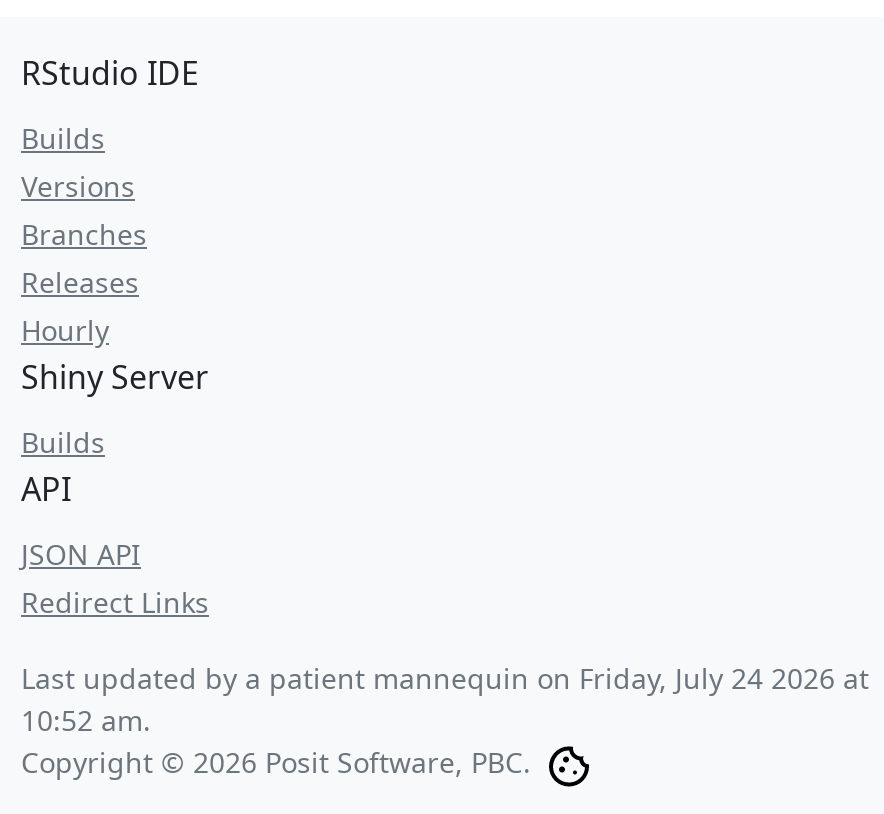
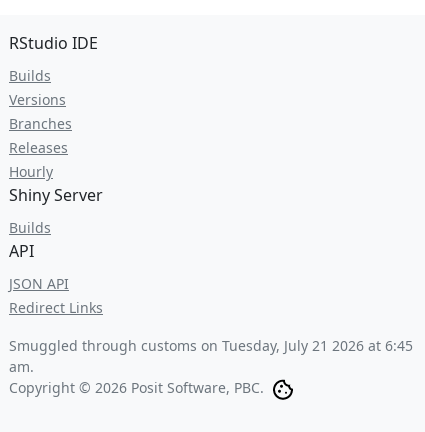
[21,659,869,739] Last updated by a patient mannequin on Friday, July 24 2026 at | 10:52 am. -> [9,336,413,376] Smuggled through customs on Tuesday, July 21 2026 at 6:45 | am.

